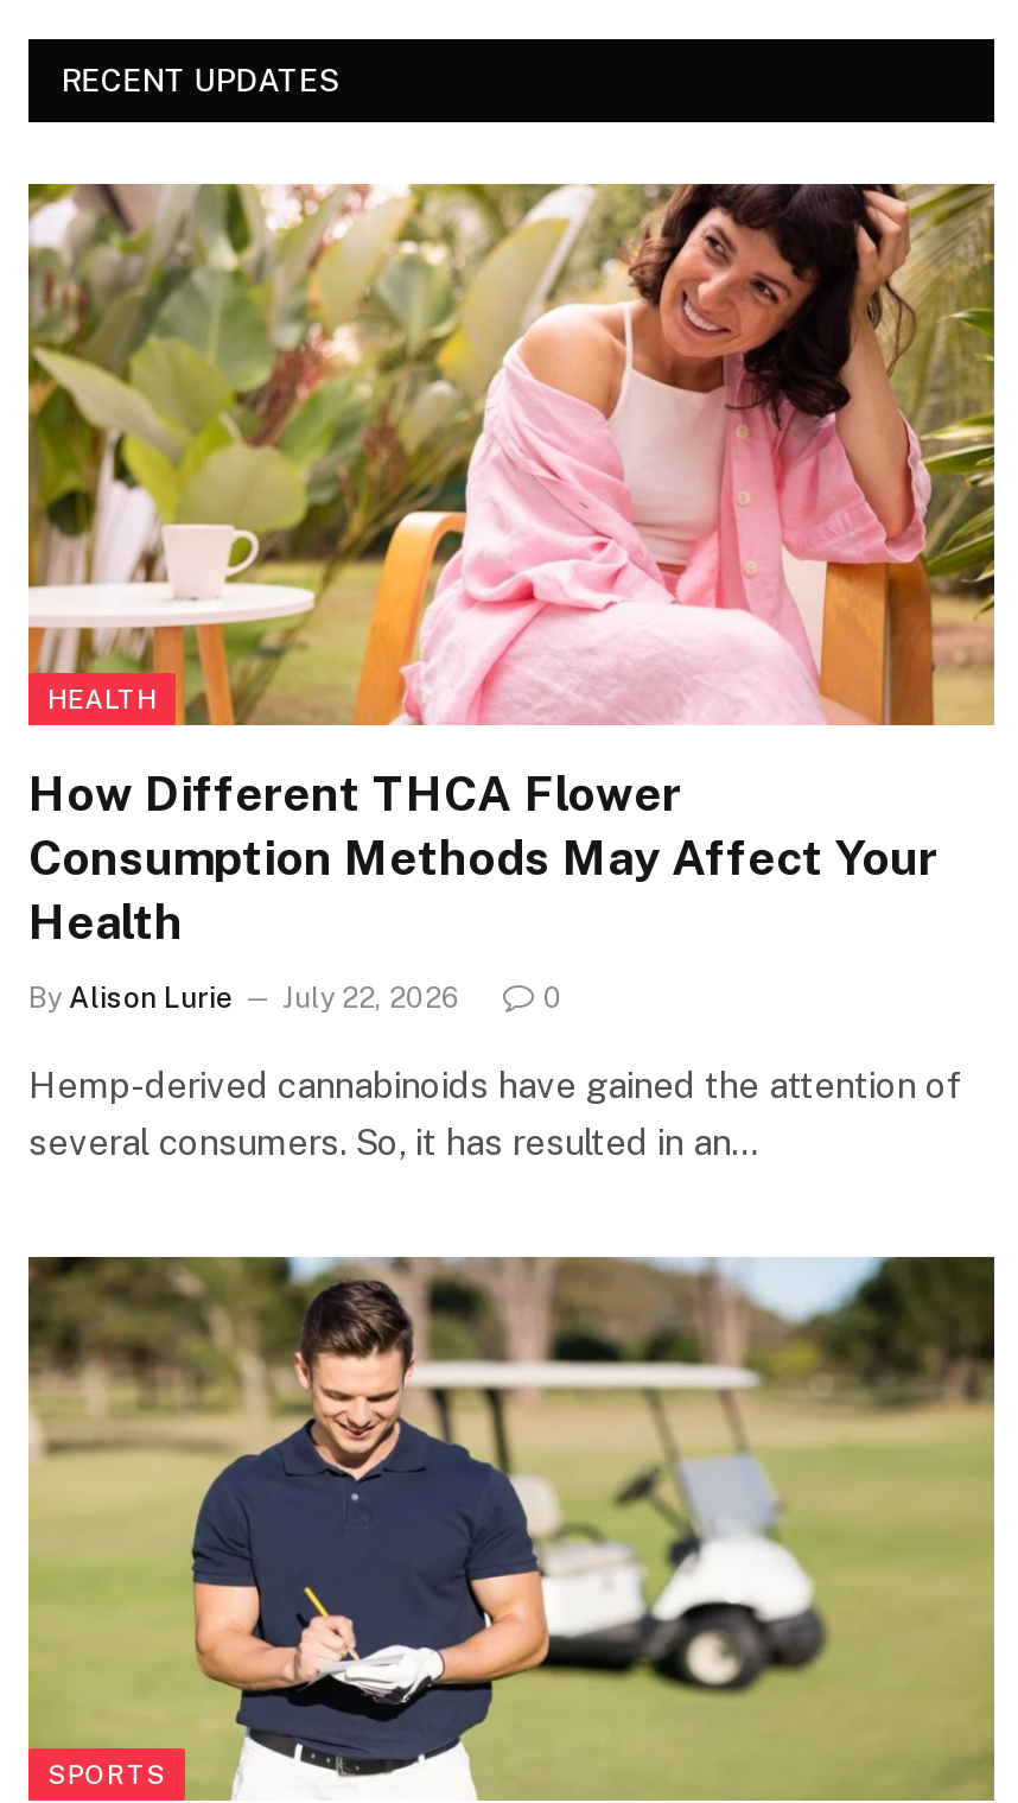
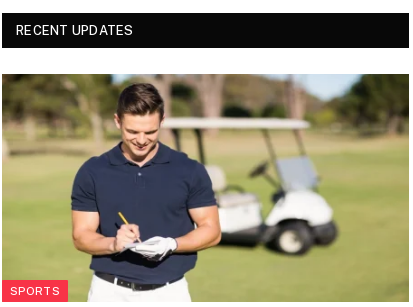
[26,182,997,1163] [image] | HEALTH | How Different THCA Flower | Consumption Methods May Affect Your | Health | By Alison Lurie | July 22, 2026 | 0 | Hemp-derived cannabinoids have gained the attention of | several consumers. So, it has resulted in an… -> none

